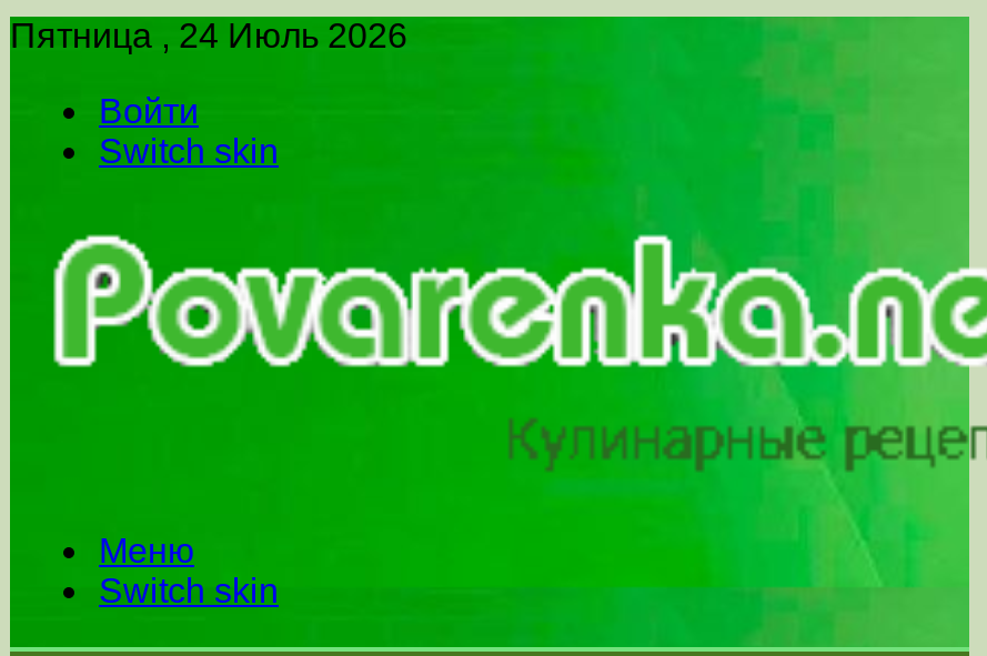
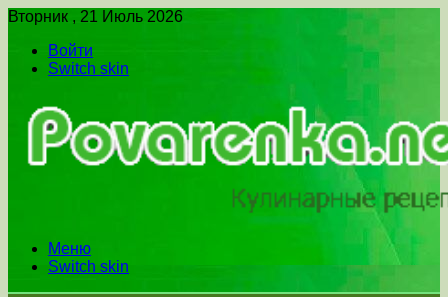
[10,17,407,54] Пятница , 24 Июль 2026 -> [8,8,183,25] Вторник , 21 Июль 2026

